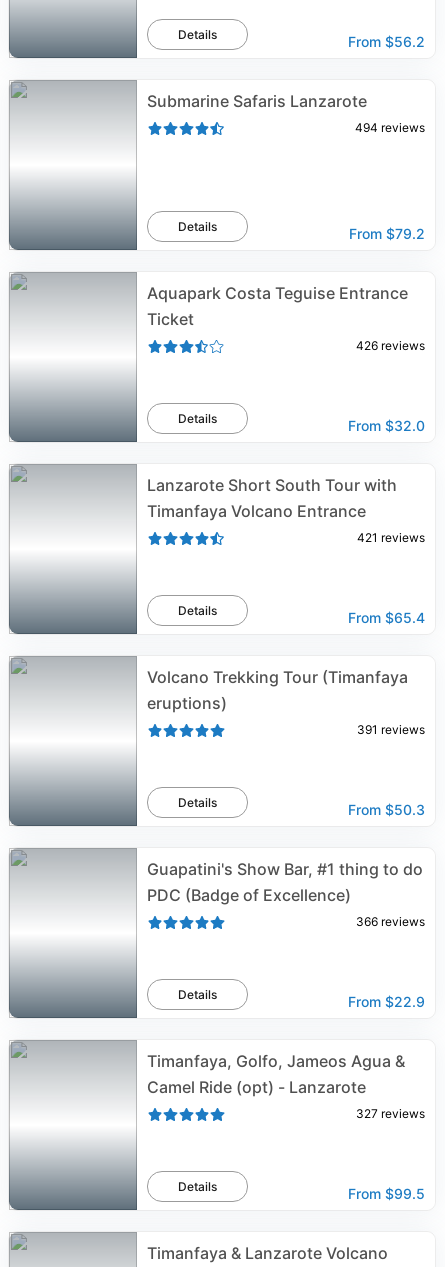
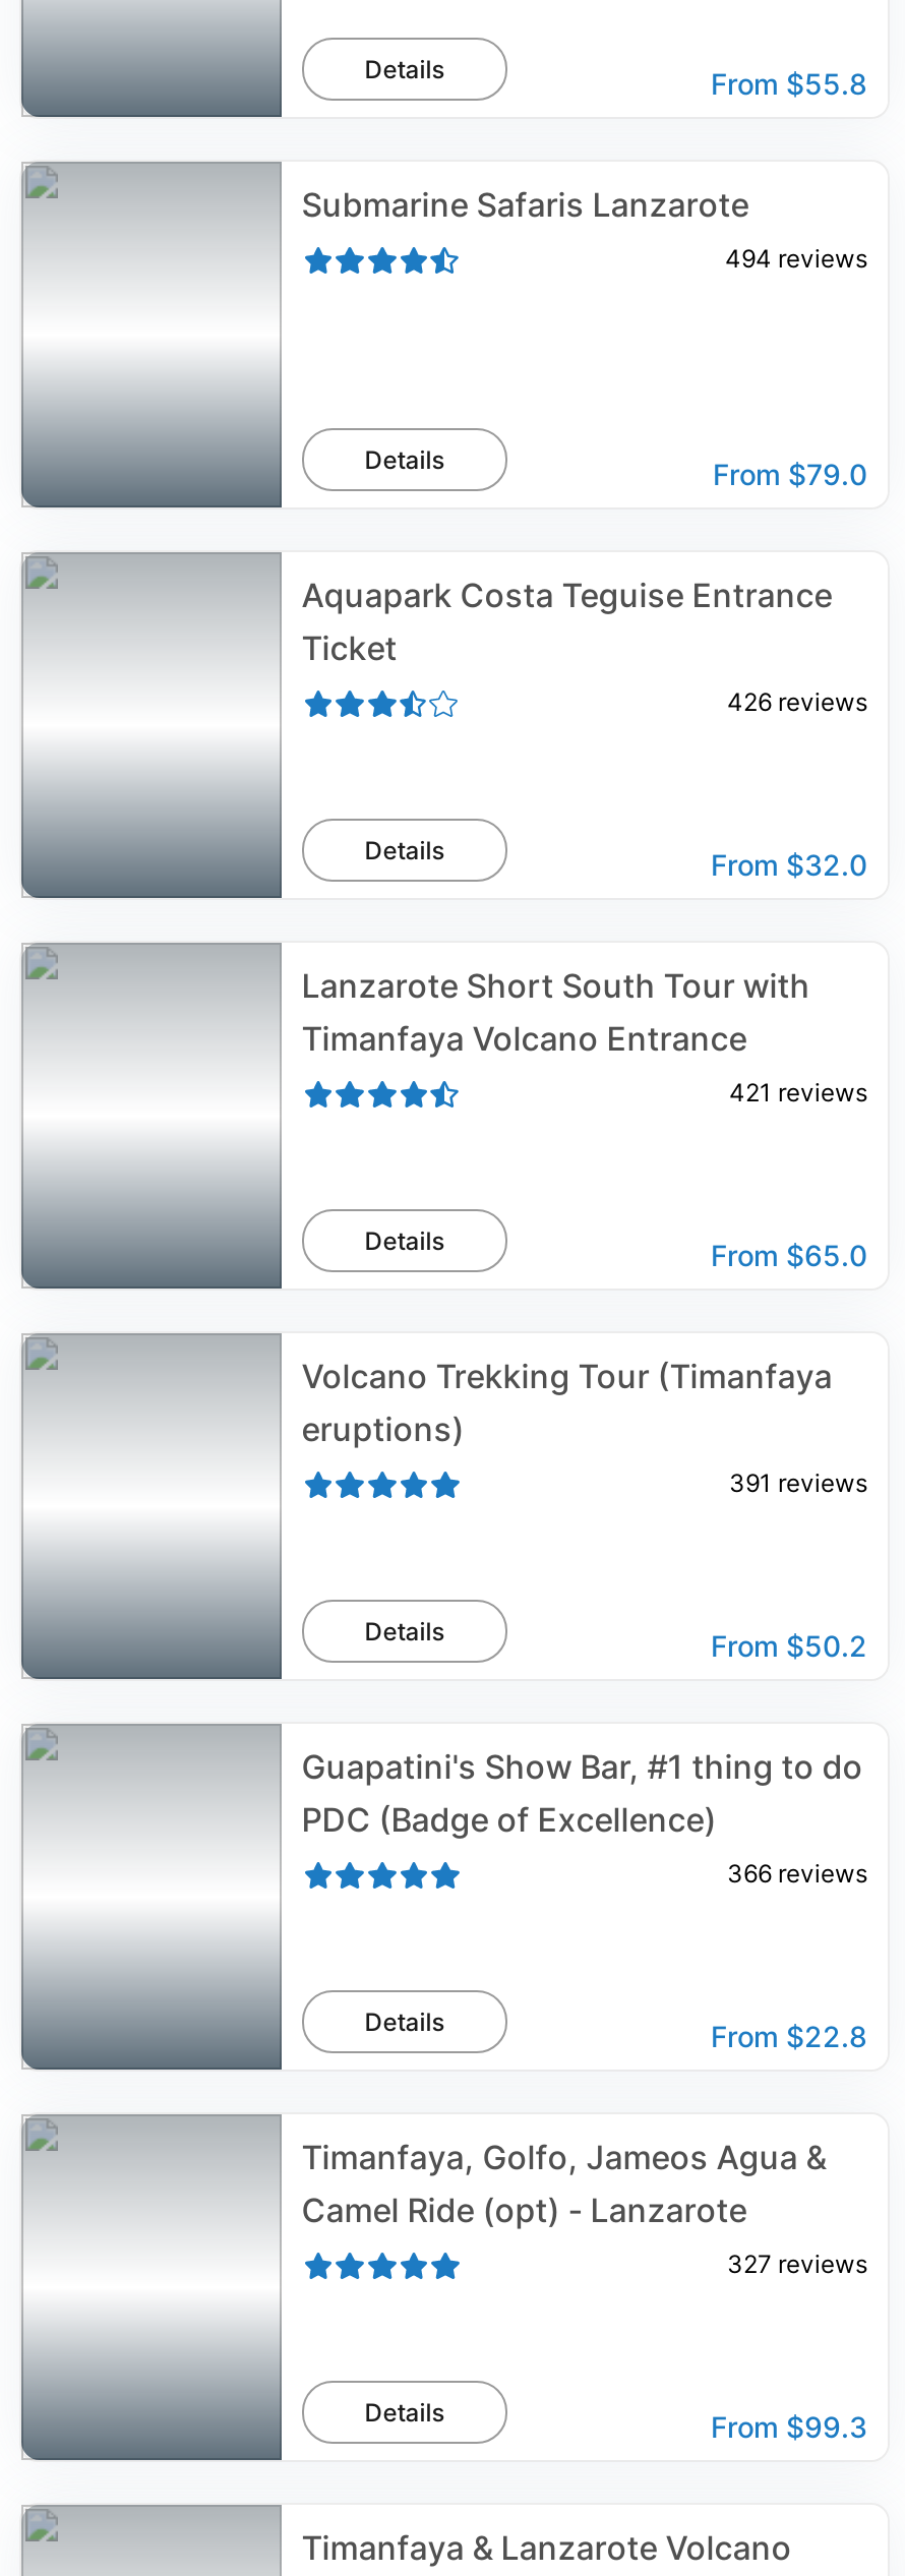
[348,33,425,50] From $56.2 -> [711,66,867,101] From $55.8
[349,225,425,242] From $79.2 -> [713,457,867,491] From $79.0
[348,609,425,626] From $65.4 -> [711,1238,867,1272] From $65.0
[348,801,425,818] From $50.3 -> [711,1628,867,1663] From $50.2
[348,993,425,1010] From $22.9 -> [711,2019,867,2053] From $22.8
[348,1185,425,1202] From $99.5 -> [711,2409,867,2444] From $99.3

